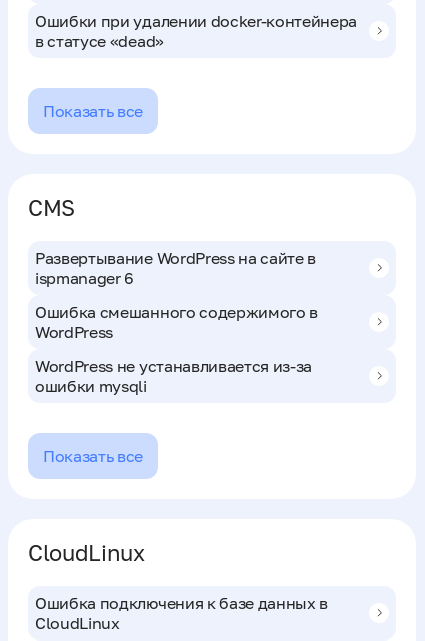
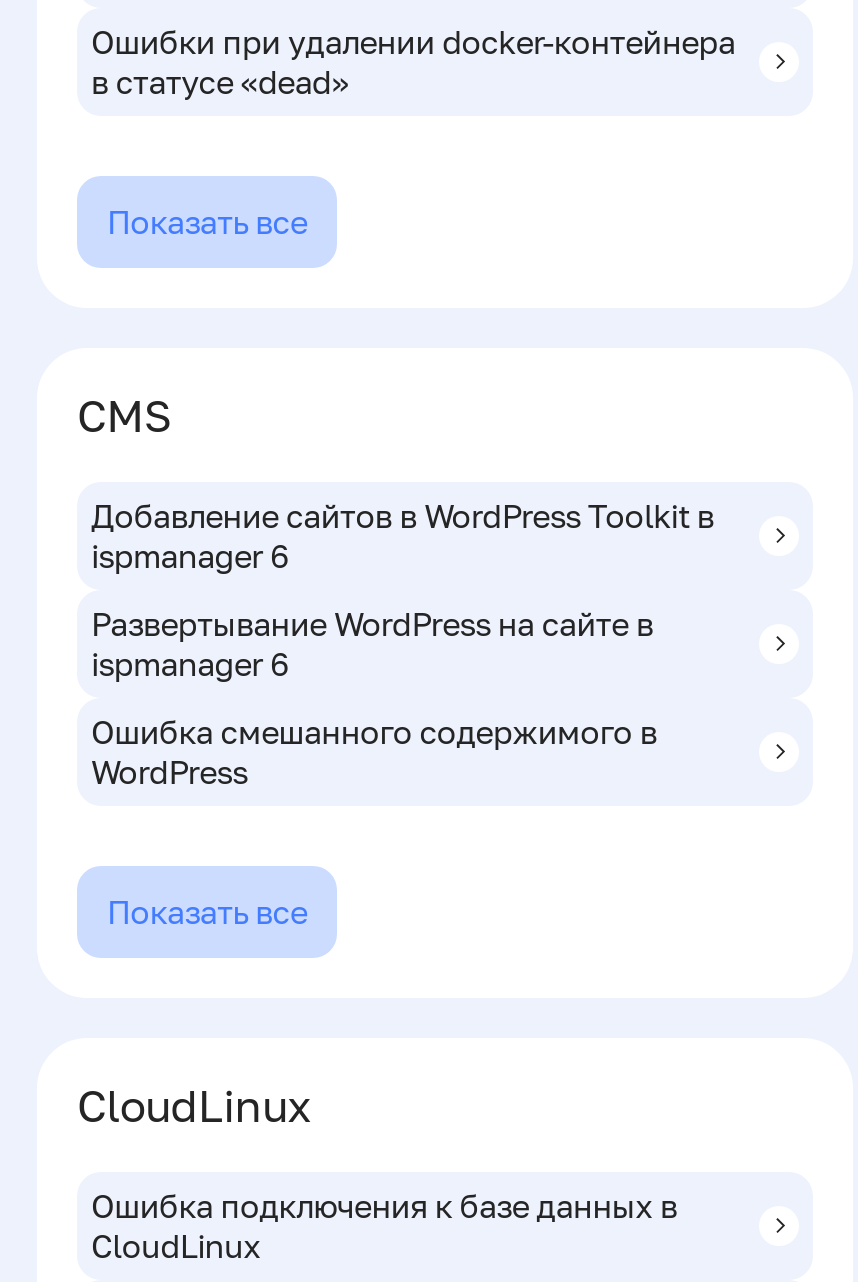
none -> [91,496,714,576] Добавление сайтов в WordPress Toolkit в | ispmanager 6
moved [35,248,318,342] -> [91,604,657,792]: Развертывание WordPress на сайте в | ispmanager 6 | Ошибка смешанного содержимого в | WordPress
[35,356,312,396] WordPress не устанавливается из-за | ошибки mysqli -> none

